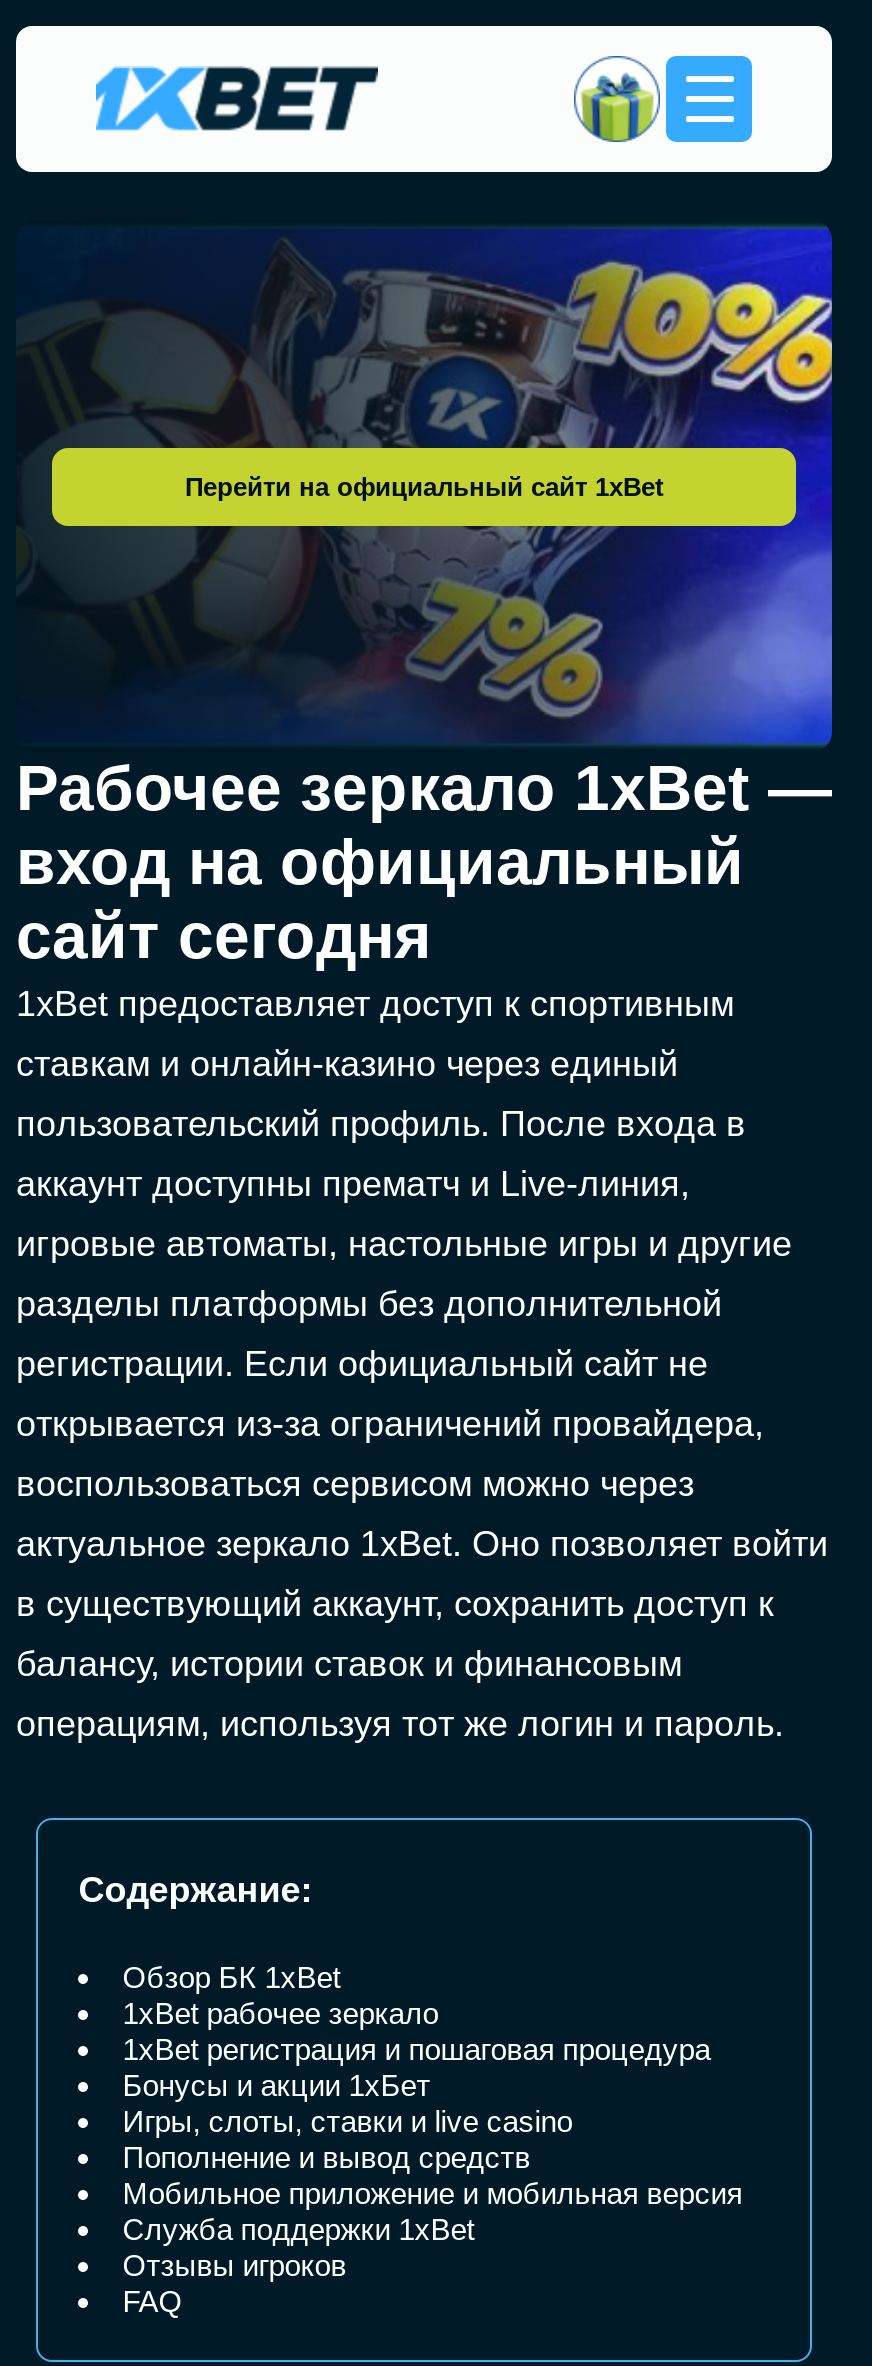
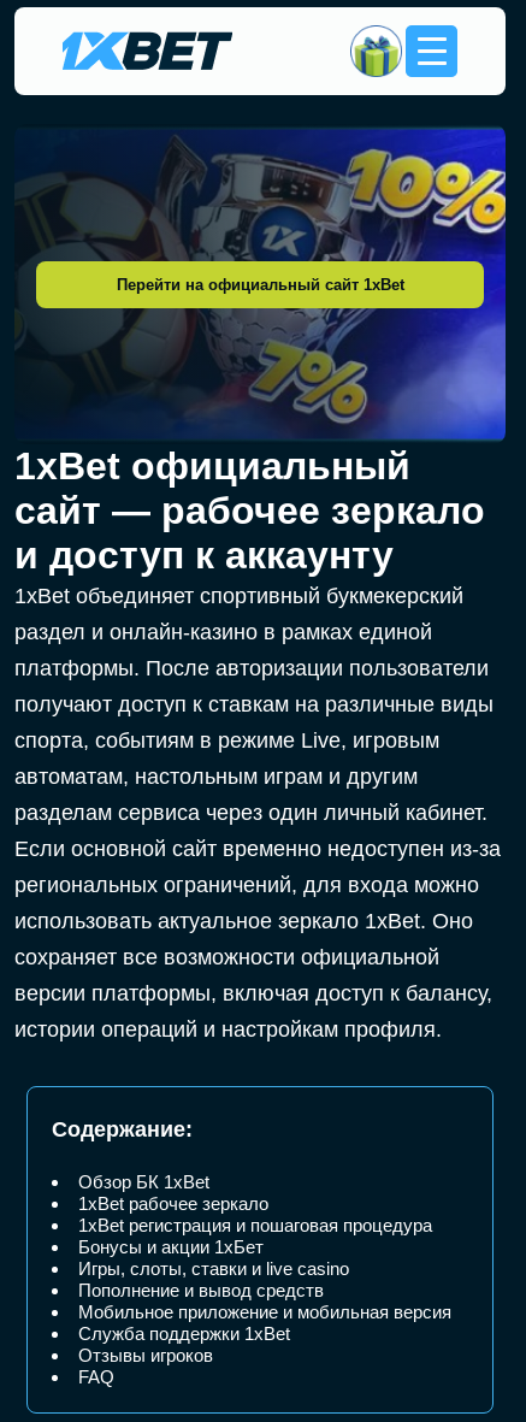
[16,752,832,1024] Рабочее зеркало 1xBet — | вход на официальный | сайт сегодня | 1xBet предоставляет доступ к спортивным -> [14,444,485,608] 1xBet официальный | сайт — рабочее зеркало | и доступ к аккаунту | 1xBet объединяет спортивный букмекерский
[16,1044,678,1084] ставкам и онлайн-казино через единый -> [14,620,432,644] раздел и онлайн-казино в рамках единой
[16,1104,746,1144] пользовательский профиль. После входа в -> [14,656,489,680] платформы. После авторизации пользователи
[16,1164,690,1204] аккаунт доступны прематч и Live-линия, -> [14,692,494,716] получают доступ к ставкам на различные виды
[16,1224,792,1264] игровые автоматы, настольные игры и другие -> [14,728,439,753] спорта, событиям в режиме Live, игровым
[16,1284,722,1324] разделы платформы без дополнительной -> [14,765,418,789] автоматам, настольным играм и другим
[16,1344,708,1384] регистрации. Если официальный сайт не -> [14,801,487,825] разделам сервиса через один личный кабинет.
[16,1404,764,1444] открывается из-за ограничений провайдера, -> [14,837,501,861] Если основной сайт временно недоступен из-за
[16,1464,694,1504] воспользоваться сервисом можно через -> [14,873,479,897] региональных ограничений, для входа можно
[16,1524,828,1564] актуальное зеркало 1xBet. Оно позволяет войти -> [14,909,473,933] использовать актуальное зеркало 1xBet. Оно
[16,1584,774,1624] в существующий аккаунт, сохранить доступ к -> [14,945,439,969] сохраняет все возможности официальной
[16,1644,682,1684] балансу, истории ставок и финансовым -> [14,981,492,1005] версии платформы, включая доступ к балансу,
[16,1704,784,1744] операциям, используя тот же логин и пароль. -> [14,1017,442,1042] истории операций и настройкам профиля.

